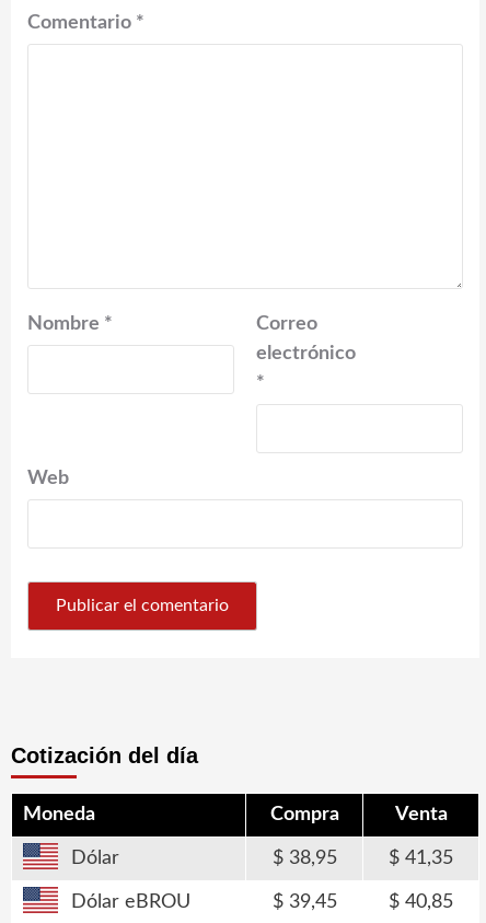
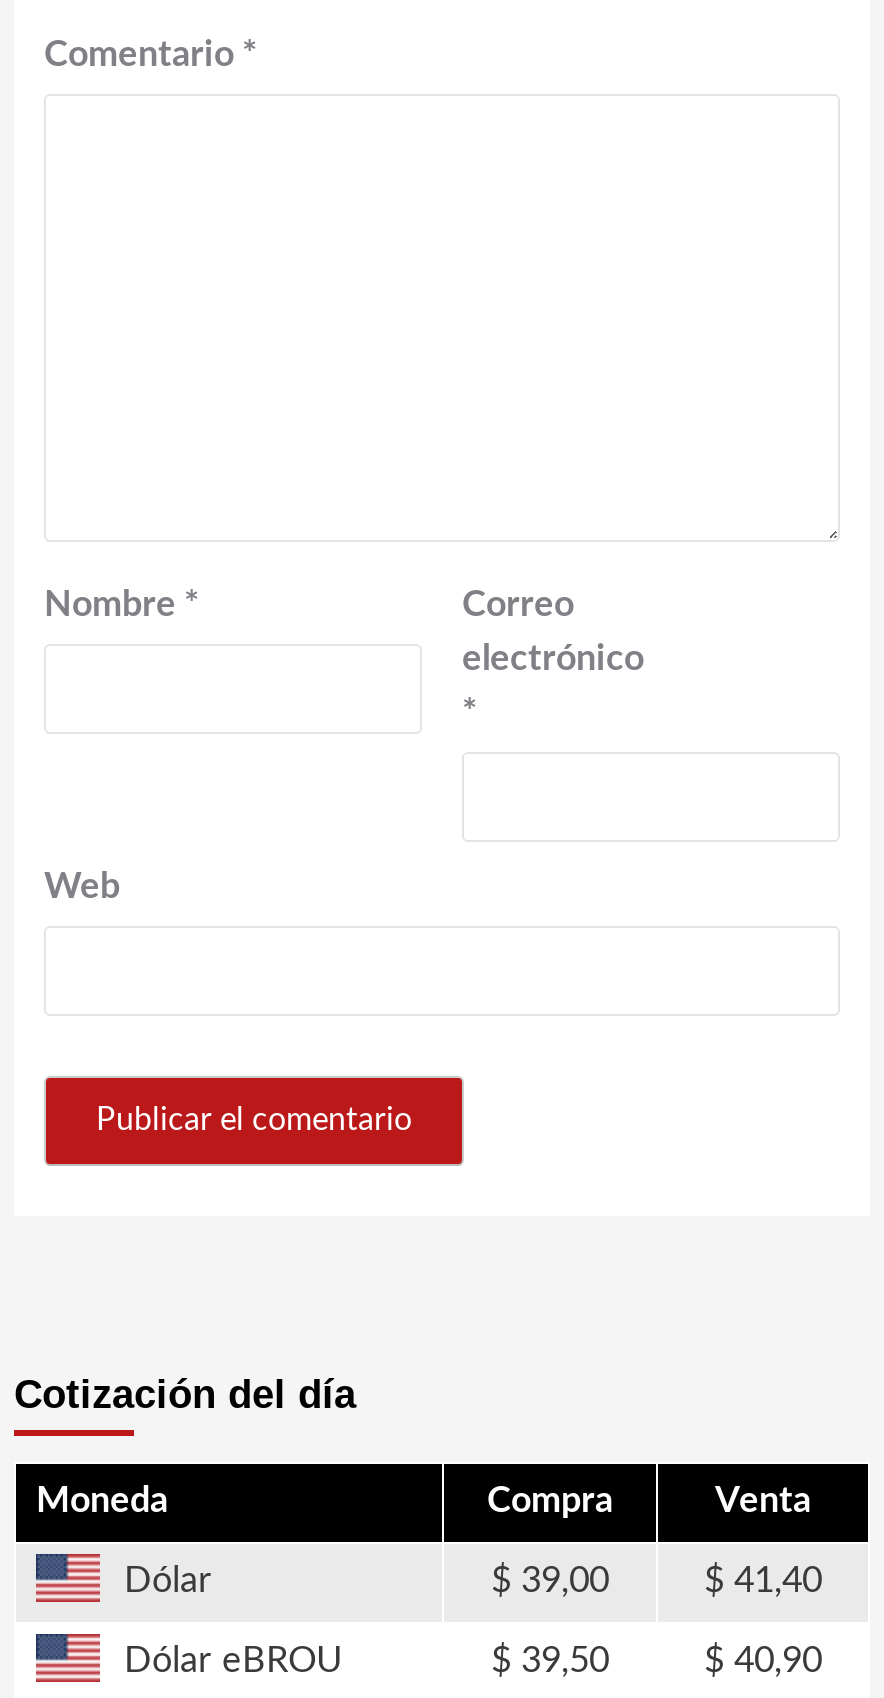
[288,848,337,868] 38,95 -> [521,1563,609,1599] 39,00
[405,848,453,868] 41,35 -> [734,1563,822,1599] 41,40
[288,892,337,912] 39,45 -> [521,1643,609,1679] 39,50
[405,892,453,912] 40,85 -> [734,1643,822,1679] 40,90

